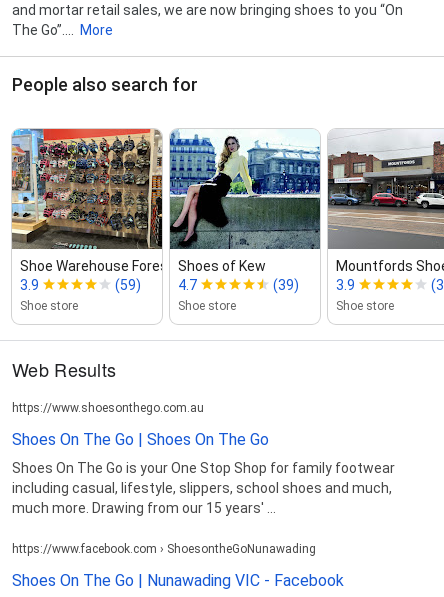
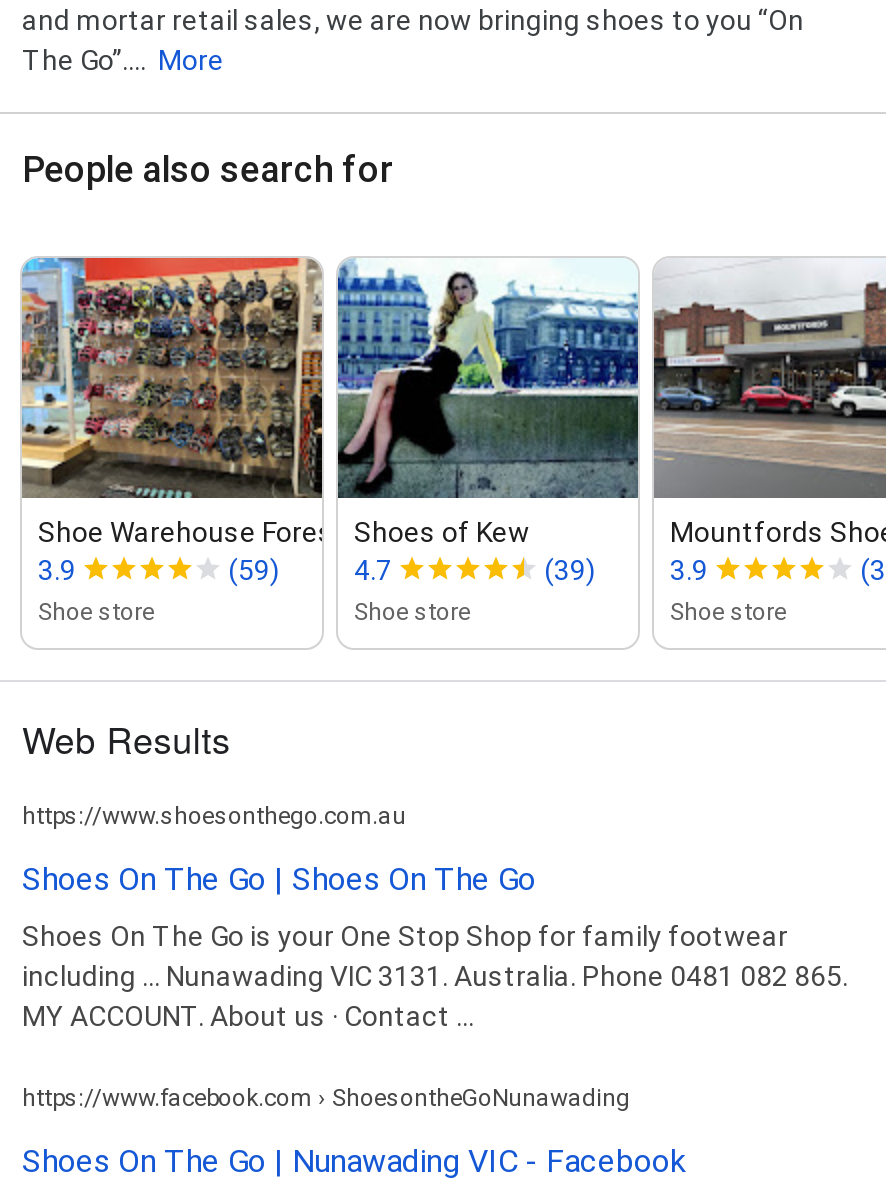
[12,480,392,516] including casual, lifestyle, slippers, school shoes and much, | much more. Drawing from our 15 years' ... -> [22,959,848,1031] including ... Nunawading VIC 3131. Australia. Phone 0481 082 865. | MY ACCOUNT. About us · Contact ...

